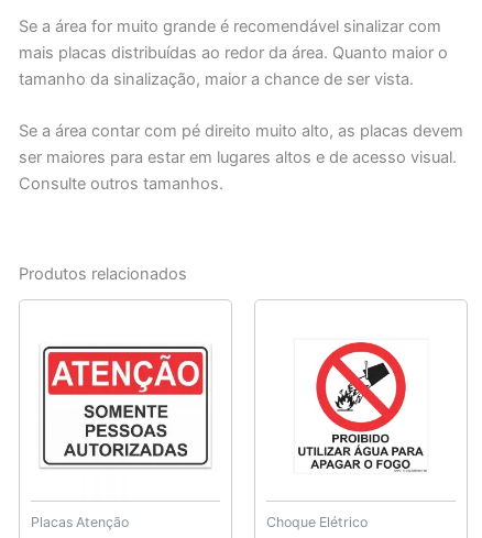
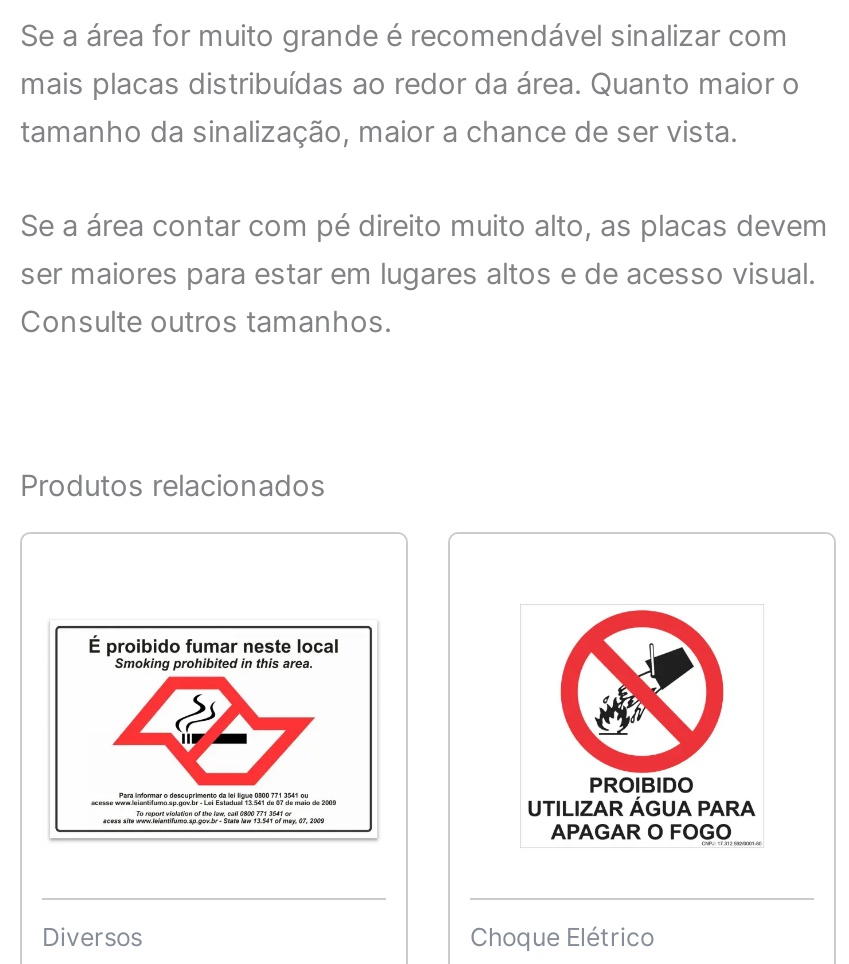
[39,345,212,464] [image] -> [50,618,378,842] [image]
[31,514,129,531] Placas Atenção -> [42,922,142,952] Diversos

